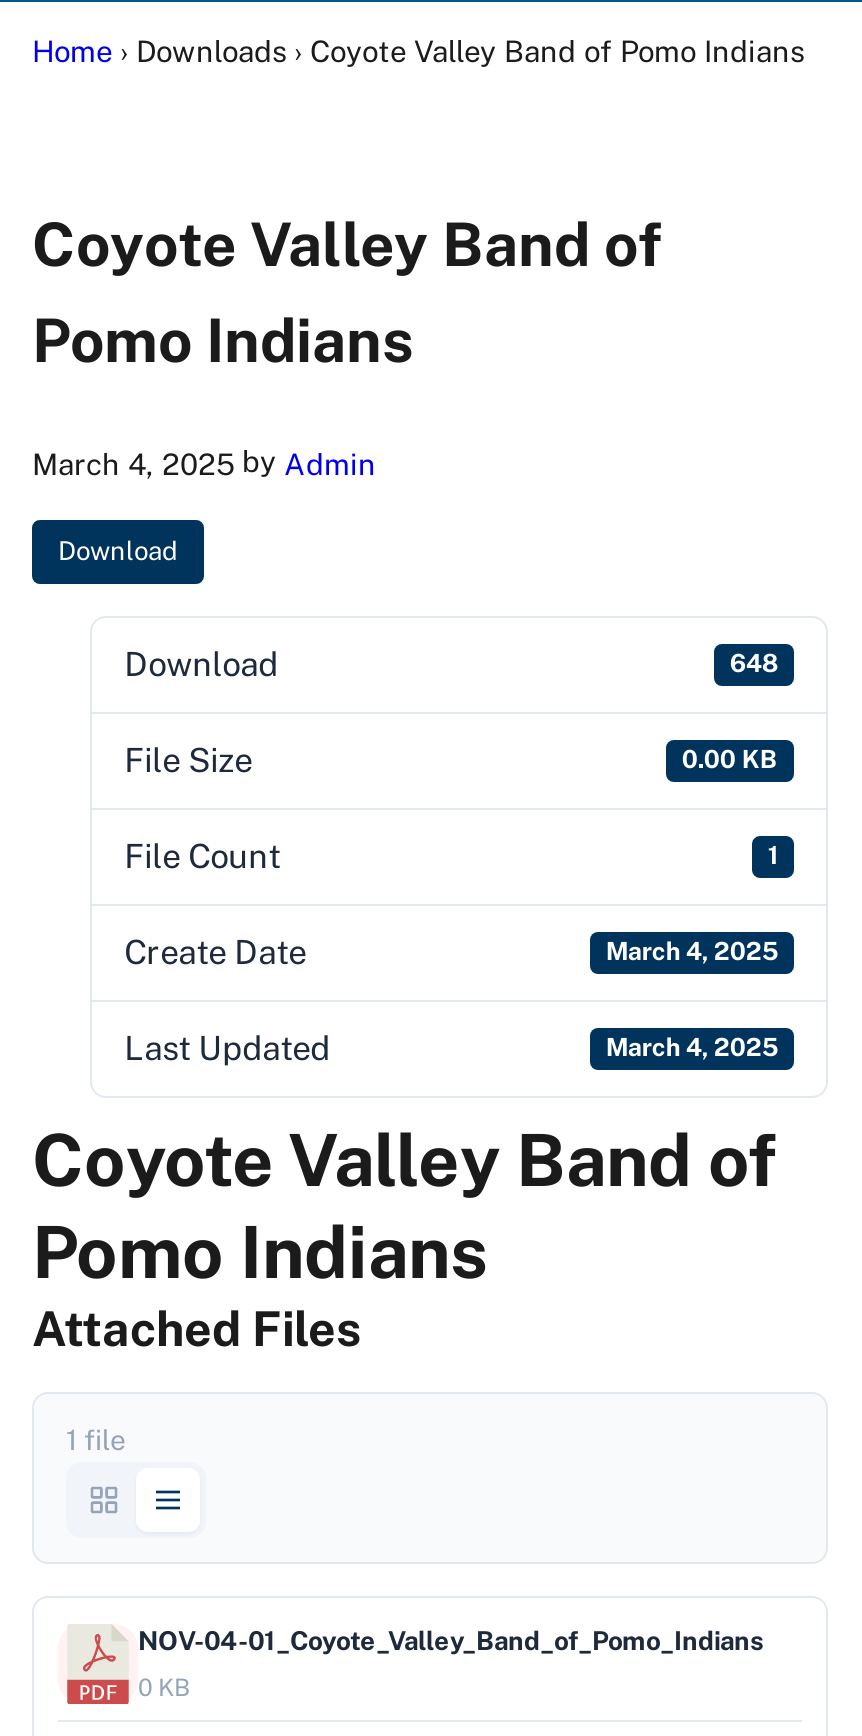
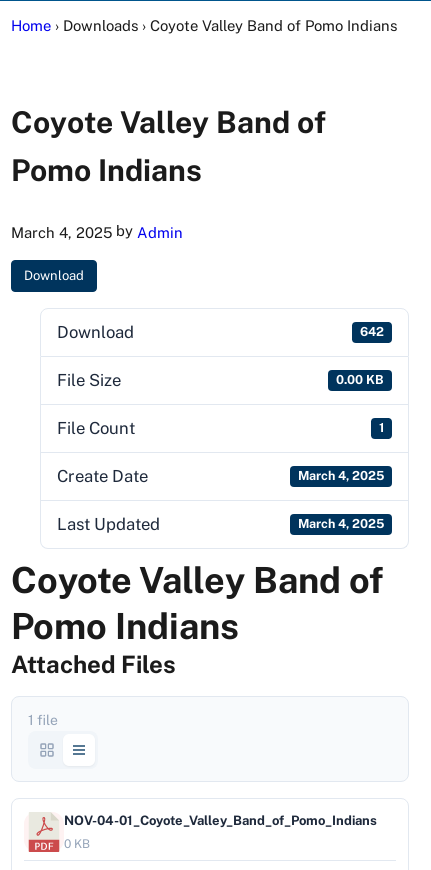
[730,648,778,678] 648 -> [360,324,384,339] 642

